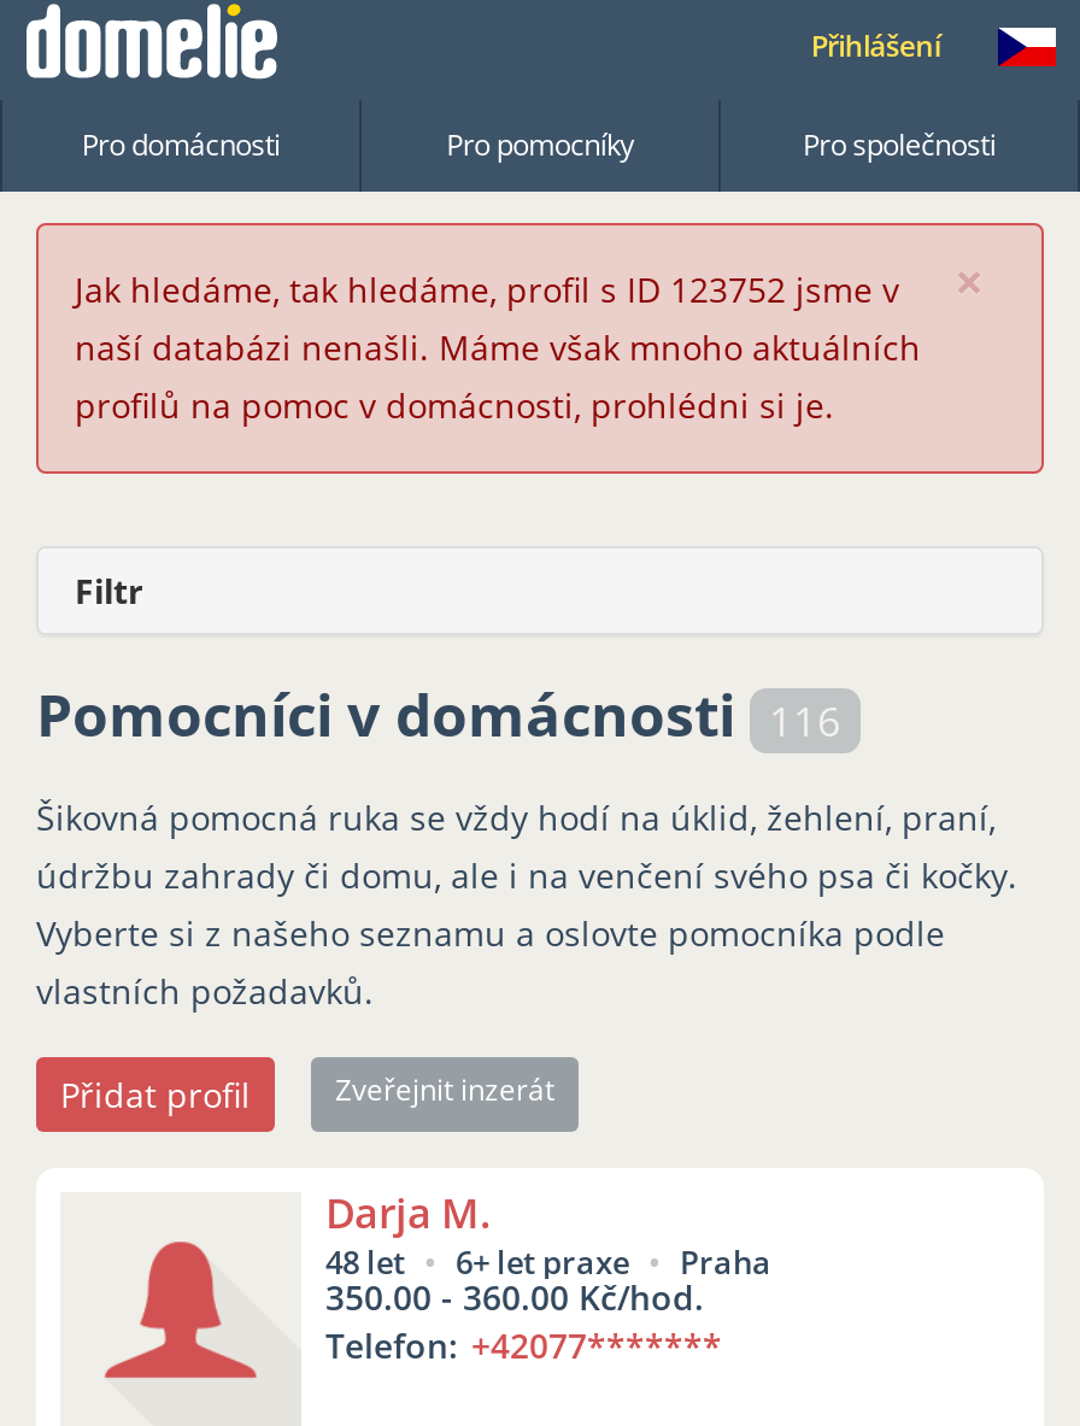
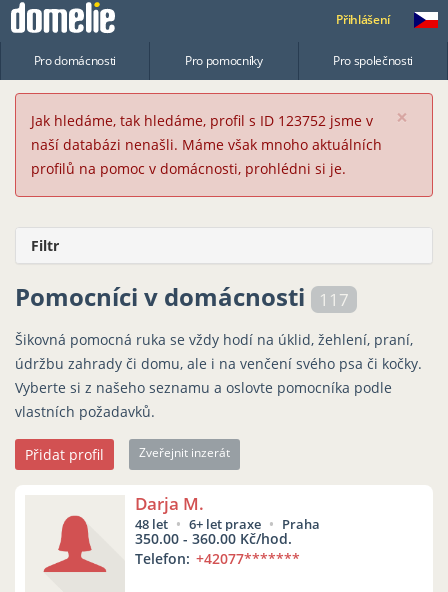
[36,674,841,753] Pomocníci v domácnosti 116 -> [15,280,349,313] Pomocníci v domácnosti 117

